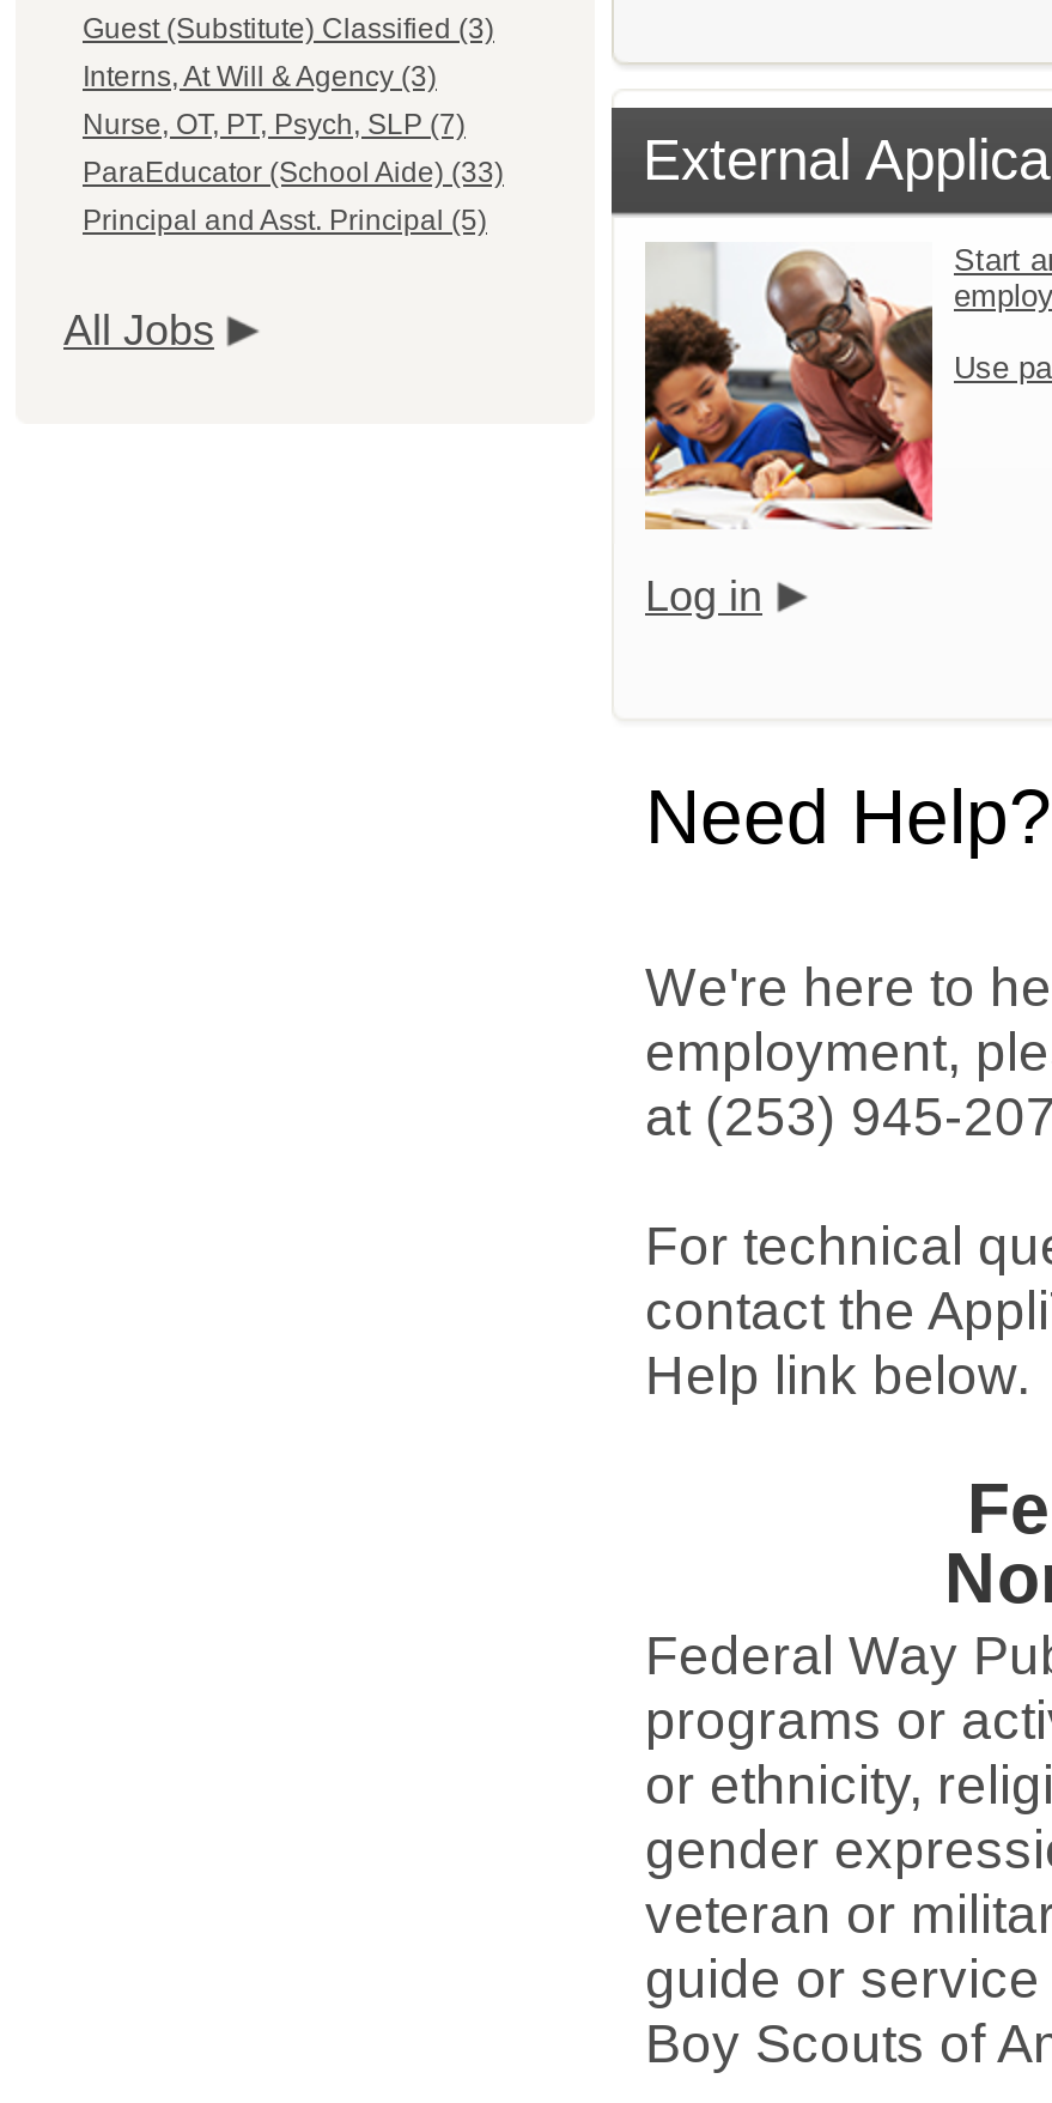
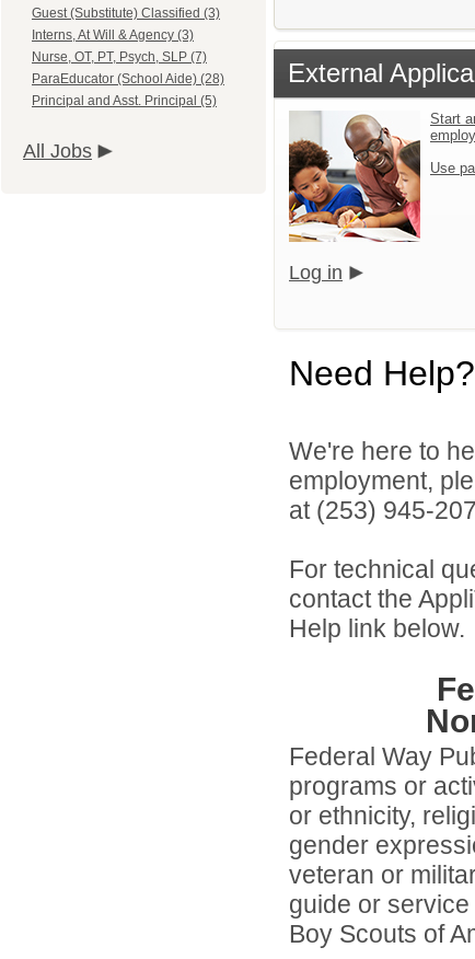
[83,156,504,189] ParaEducator (School Aide) (33) -> [32,71,224,86] ParaEducator (School Aide) (28)

